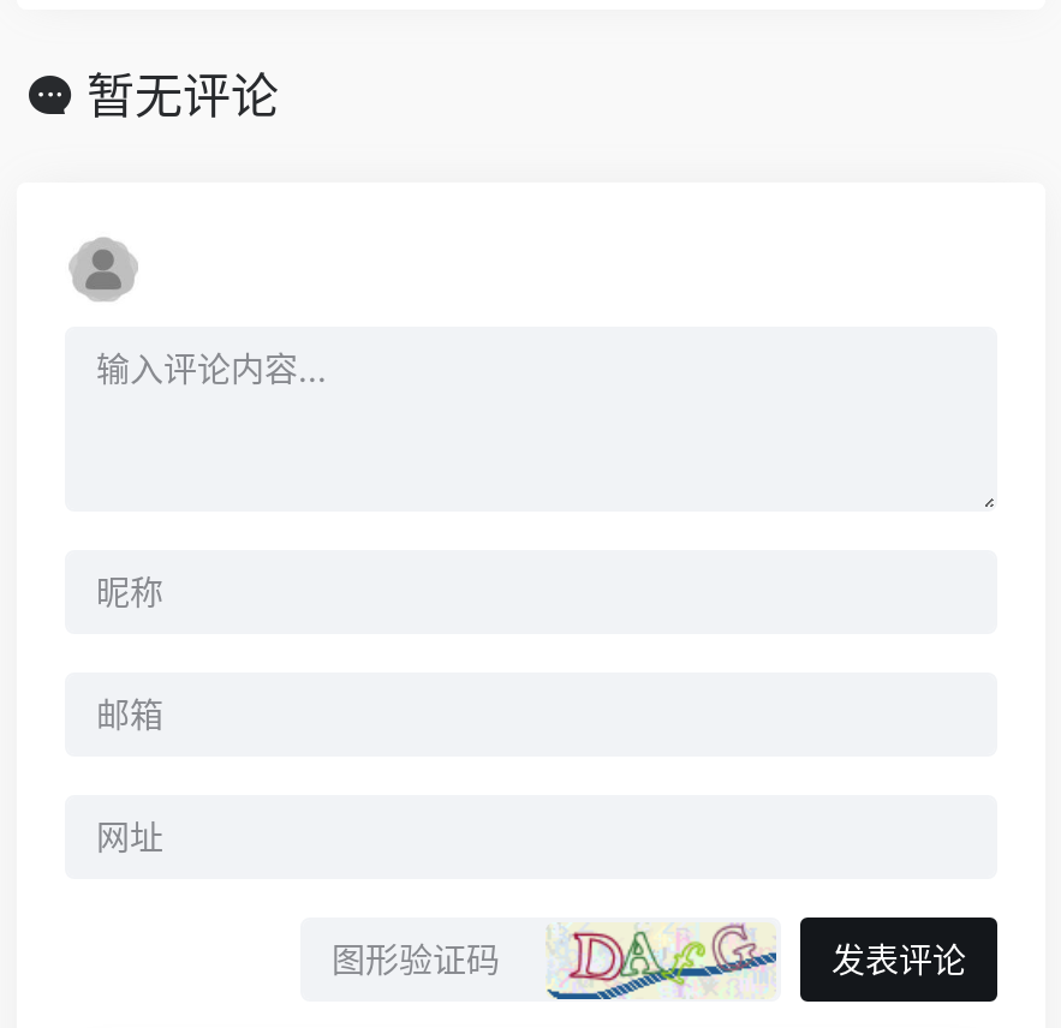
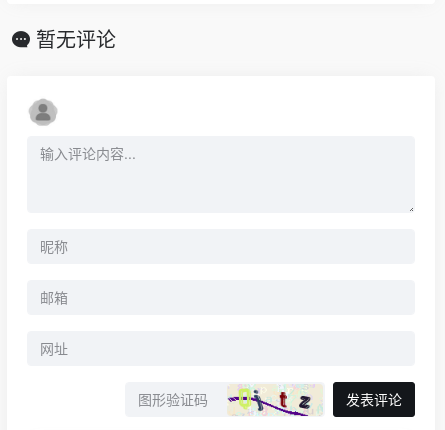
[548,922,779,1002] [image] -> [227,385,323,417] [image]

